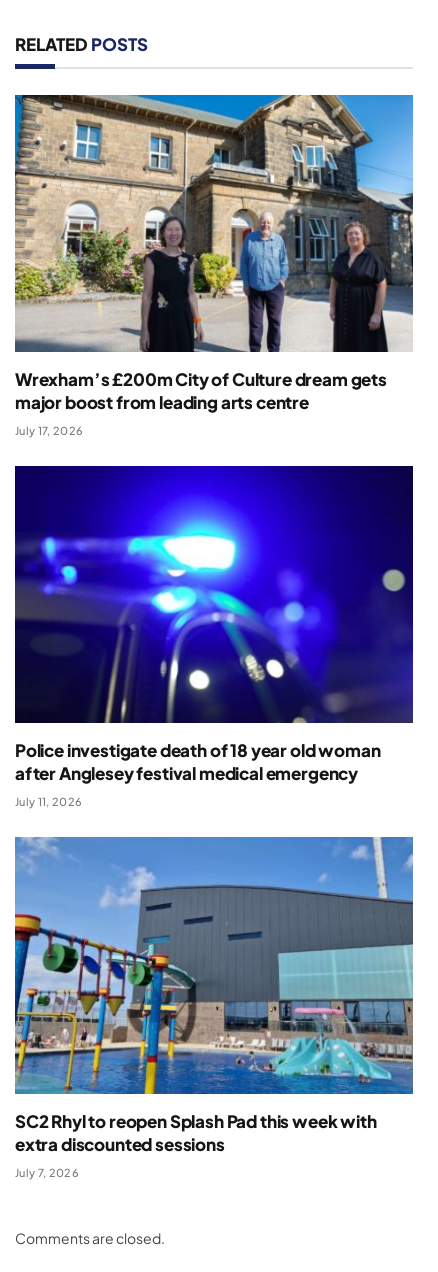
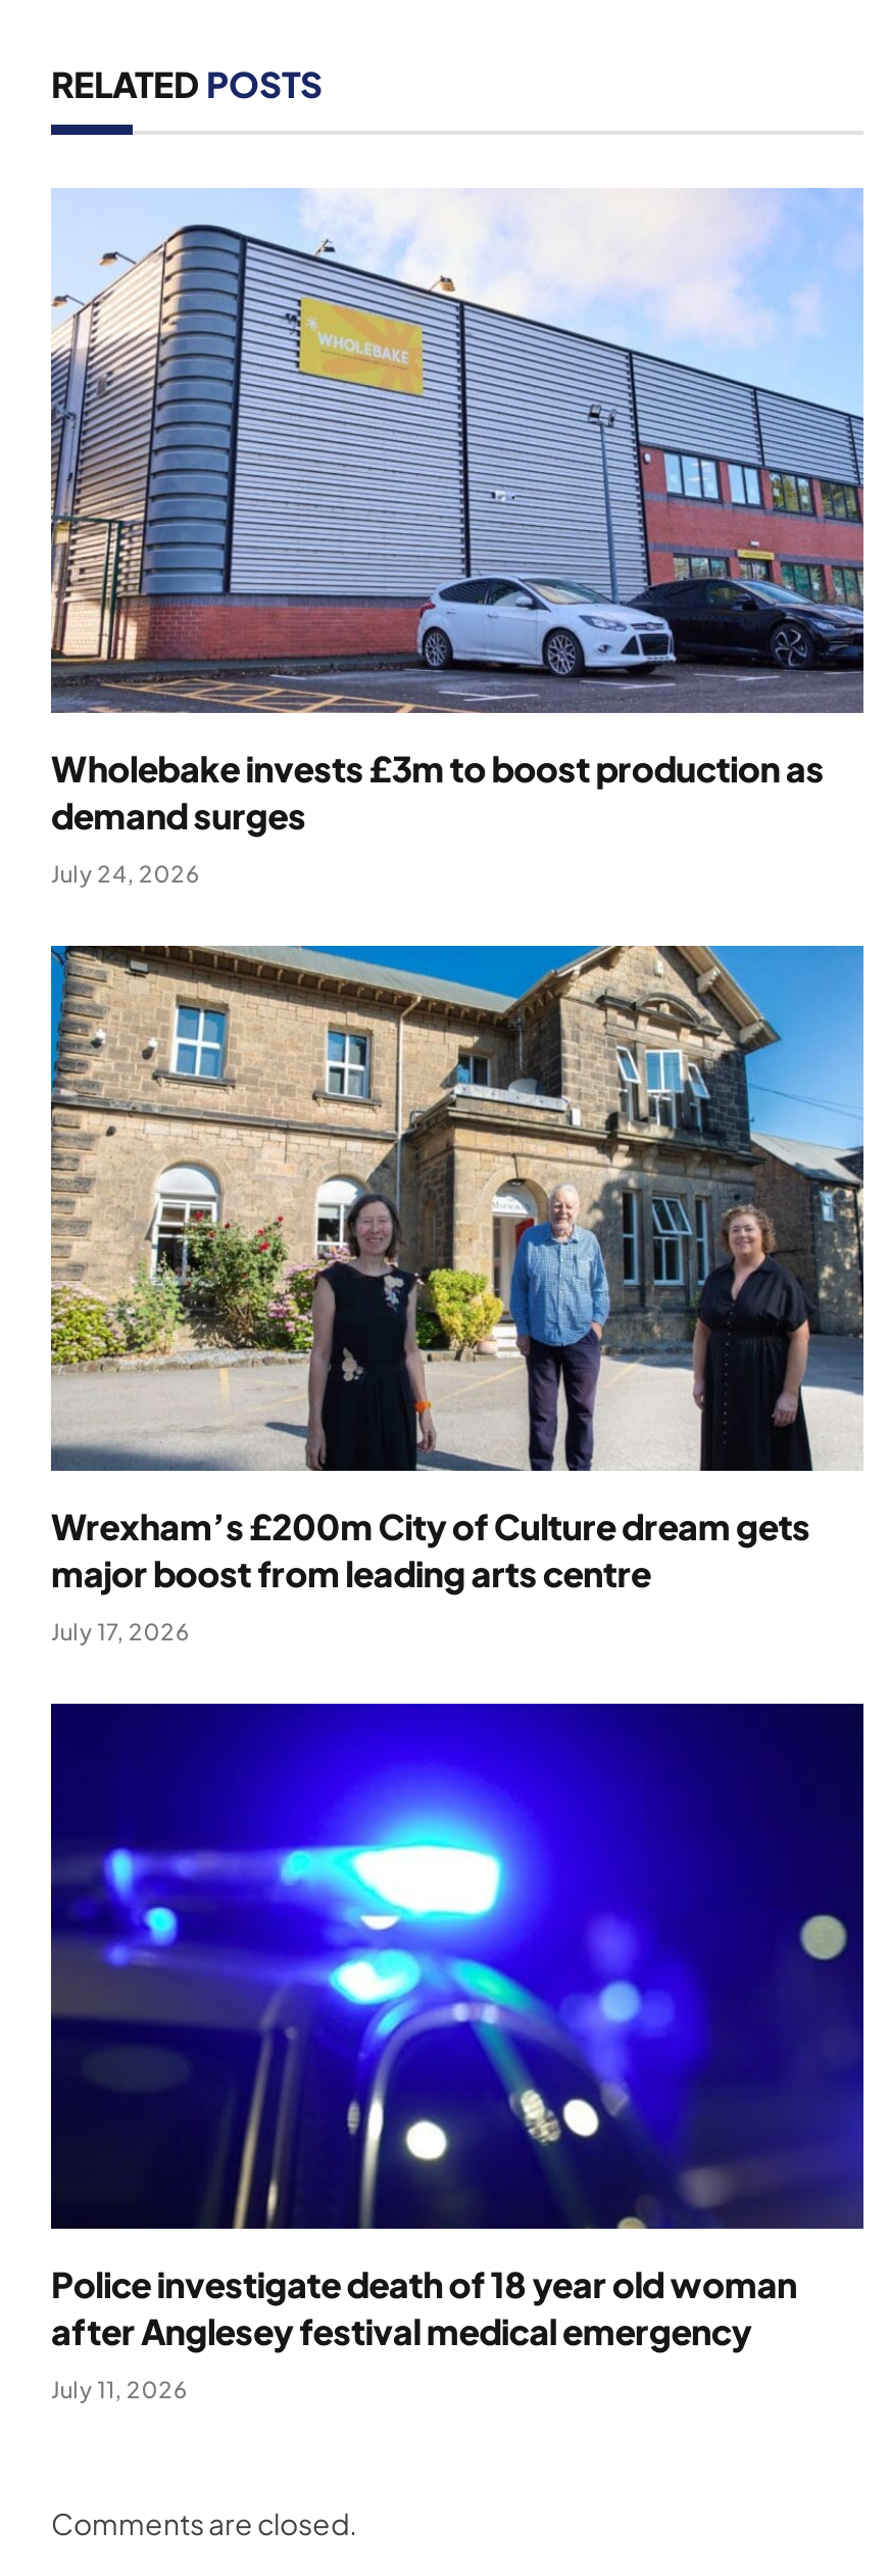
none -> [51,188,866,887] [image] | Wholebake invests £3m to boost production as | demand surges | July 24, 2026
moved [13,93,415,808] -> [47,942,868,2402]: [image] | Wrexham’s £200m City of Culture dream gets | major boost from leading arts centre | July 17, 2026 | Police investigate death of 18 year old woman | after Anglesey festival medical emergency | July 11, 2026
[14,836,414,1179] [image] | SC2 Rhyl to reopen Splash Pad this week with | extra discounted sessions | July 7, 2026 -> none

